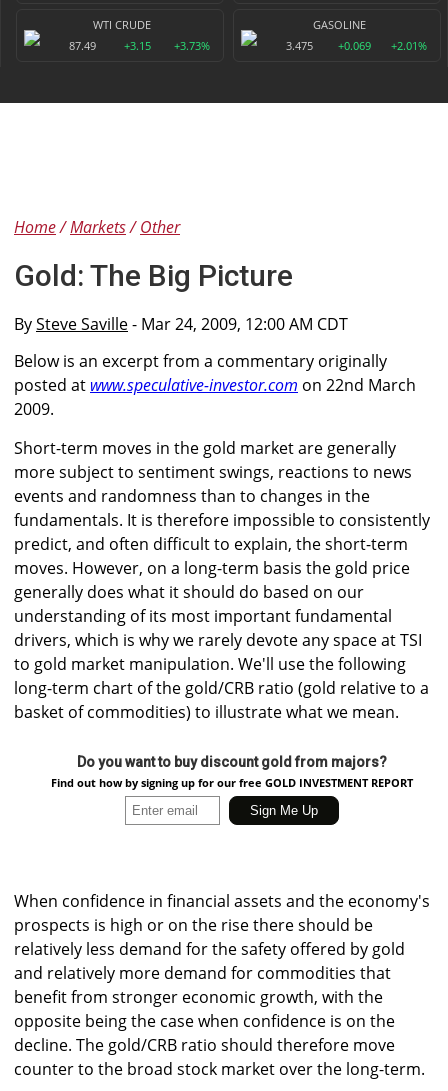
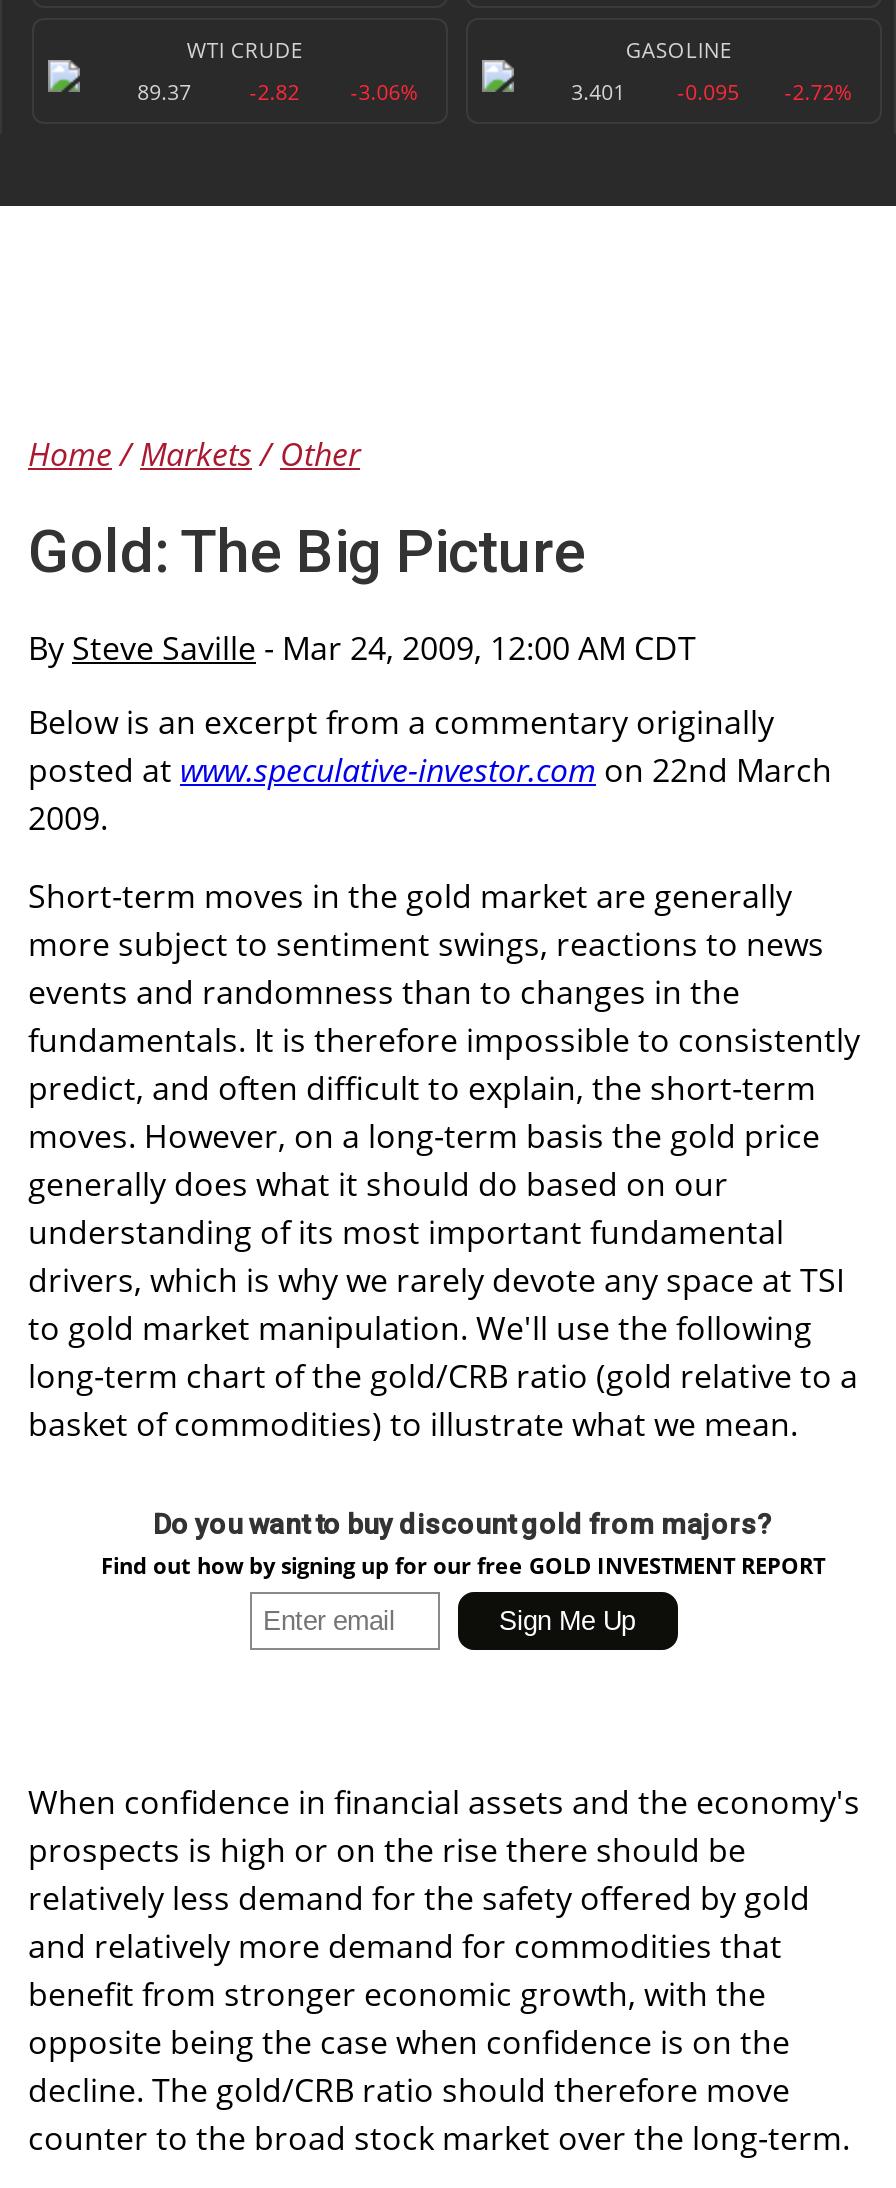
[69,39,96,53] 87.49 -> [137,78,191,106] 89.37
[124,39,151,53] +3.15 -> [249,78,299,106] -2.82
[174,39,210,53] +3.73% -> [350,78,418,106] -3.06%
[286,39,313,53] 3.475 -> [571,78,625,106] 3.401
[338,39,371,53] +0.069 -> [677,78,739,106] -0.095
[391,39,427,53] +2.01% -> [784,78,852,106] -2.72%

